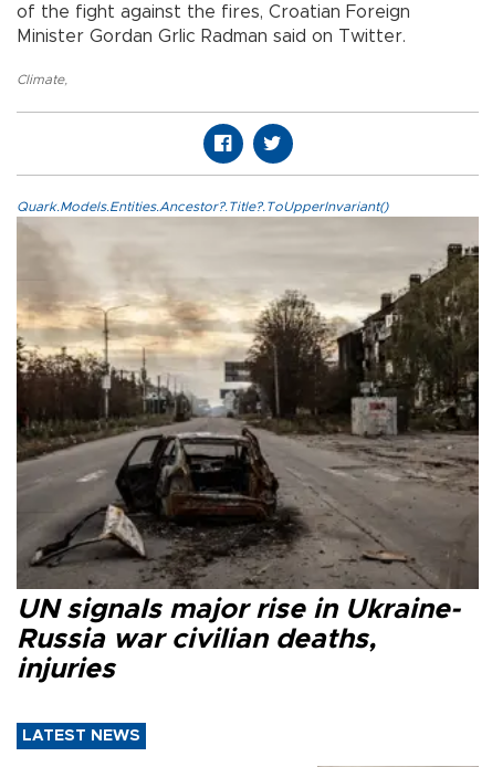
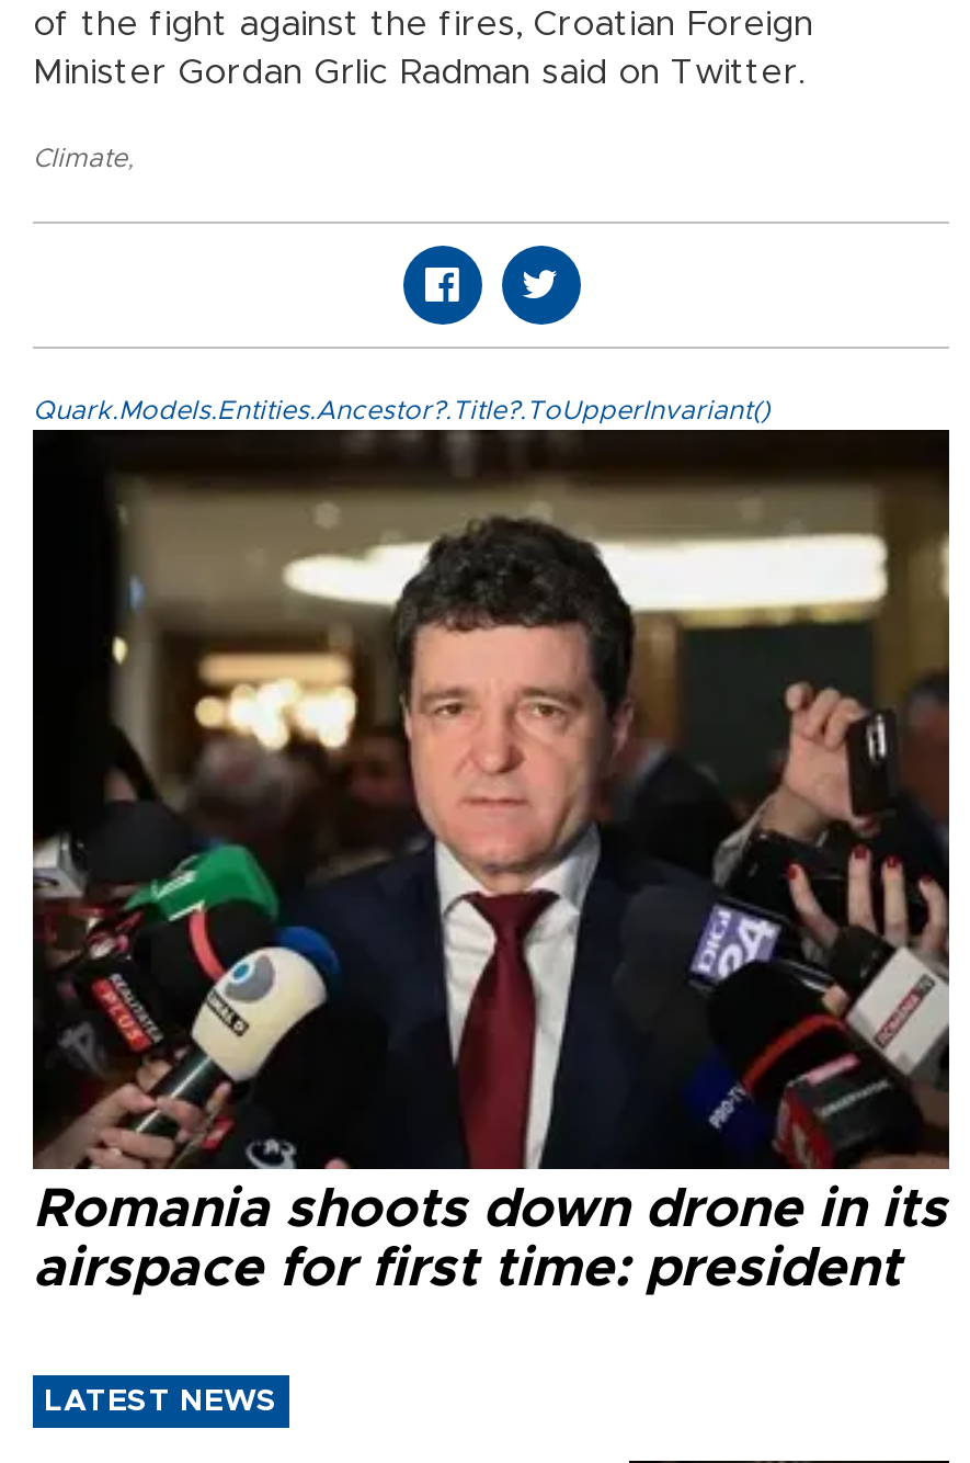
[15,217,479,683] [image] | UN signals major rise in Ukraine- | Russia war civilian deaths, | injuries -> [31,430,951,1297] [image] | Romania shoots down drone in its | airspace for first time: president

